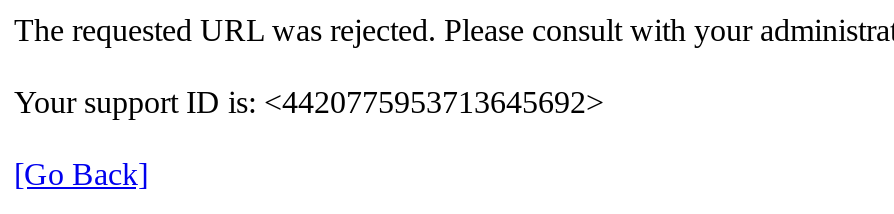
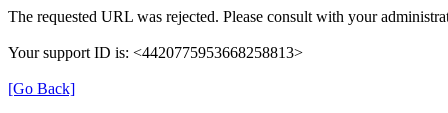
[14,85,604,119] Your support ID is: <4420775953713645692> -> [8,44,303,61] Your support ID is: <4420775953668258813>

